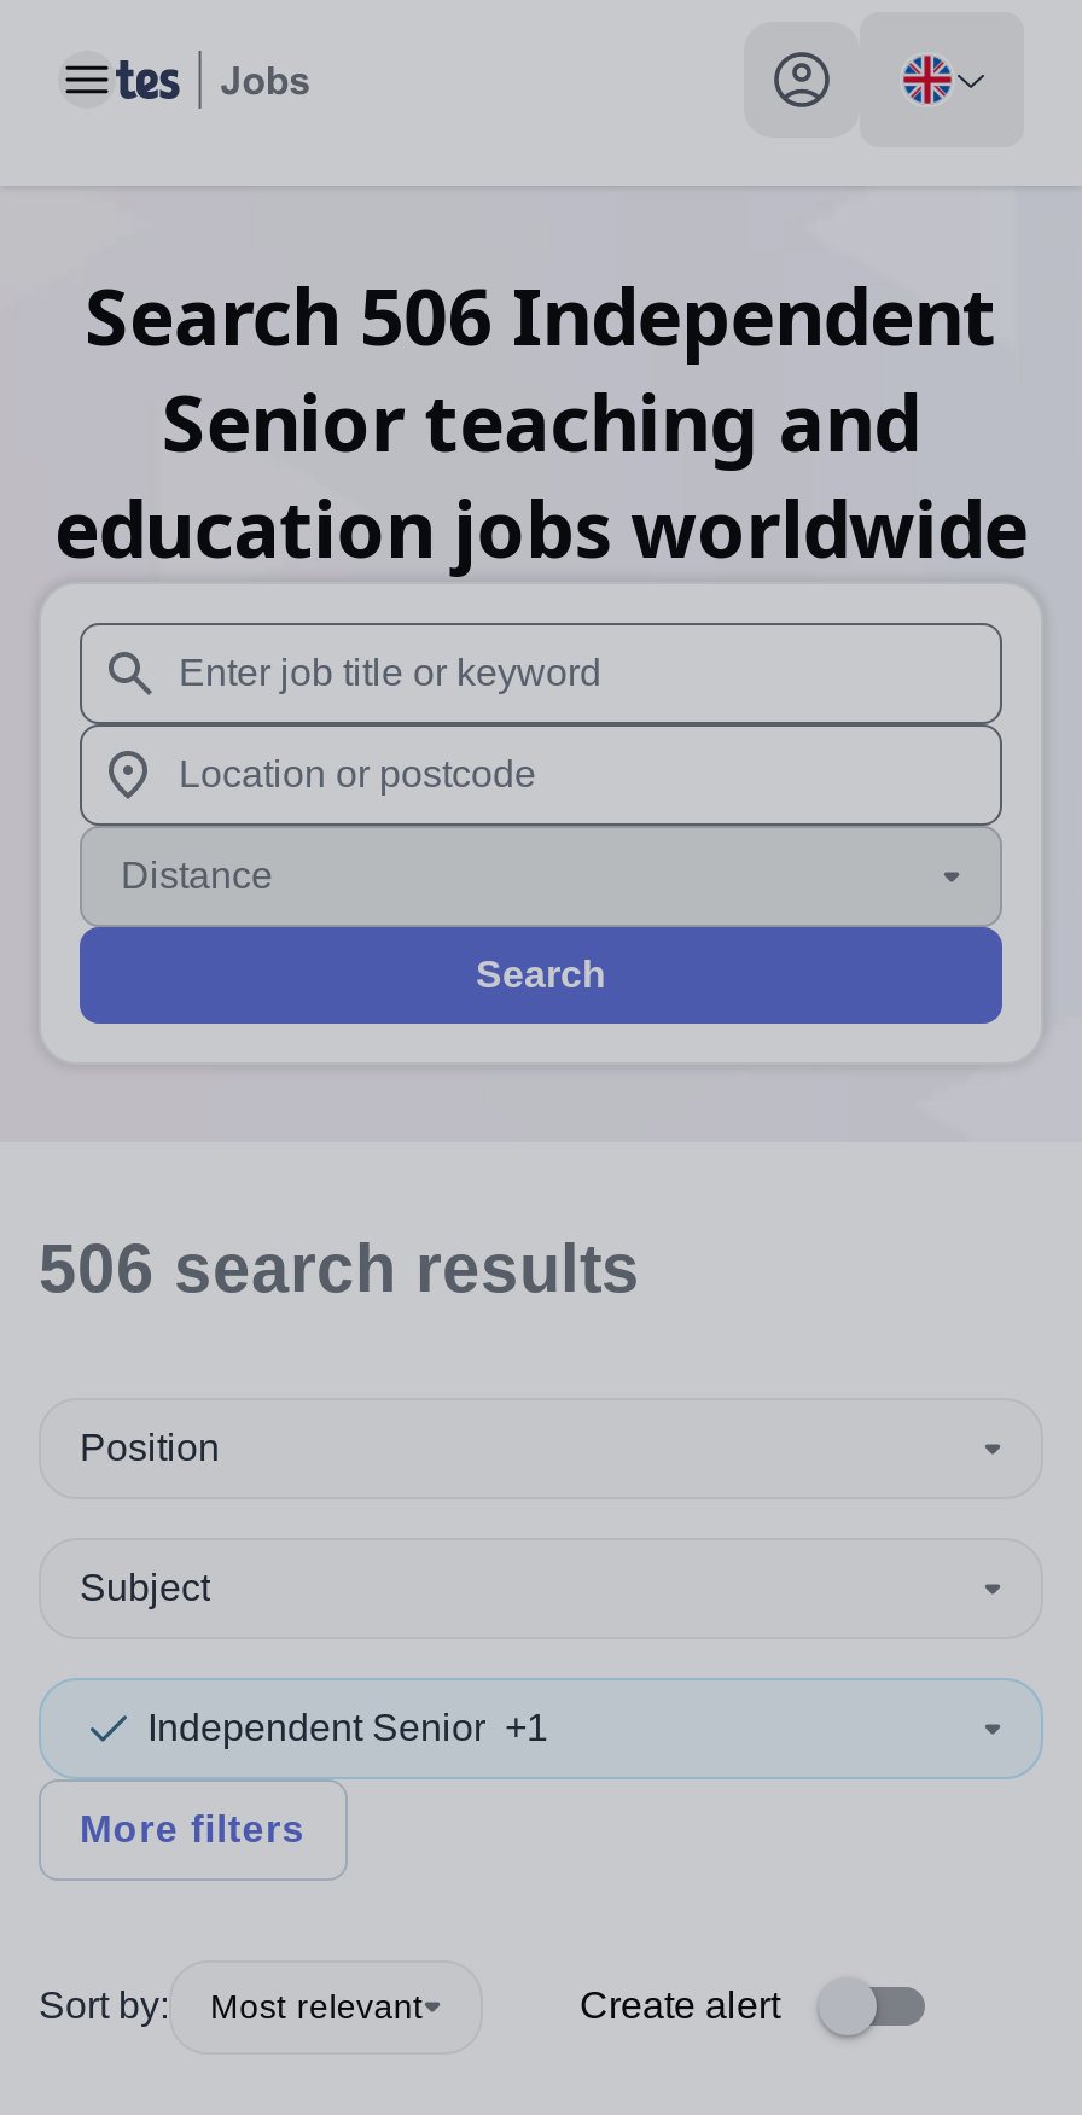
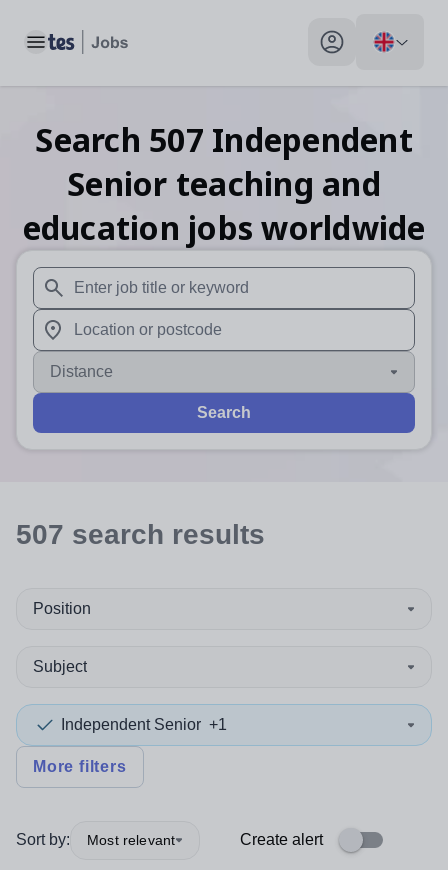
[85,263,997,367] Search 506 Independent -> [35,118,413,161] Search 507 Independent
[39,1231,640,1306] 506 search results -> [16,519,265,550] 507 search results

